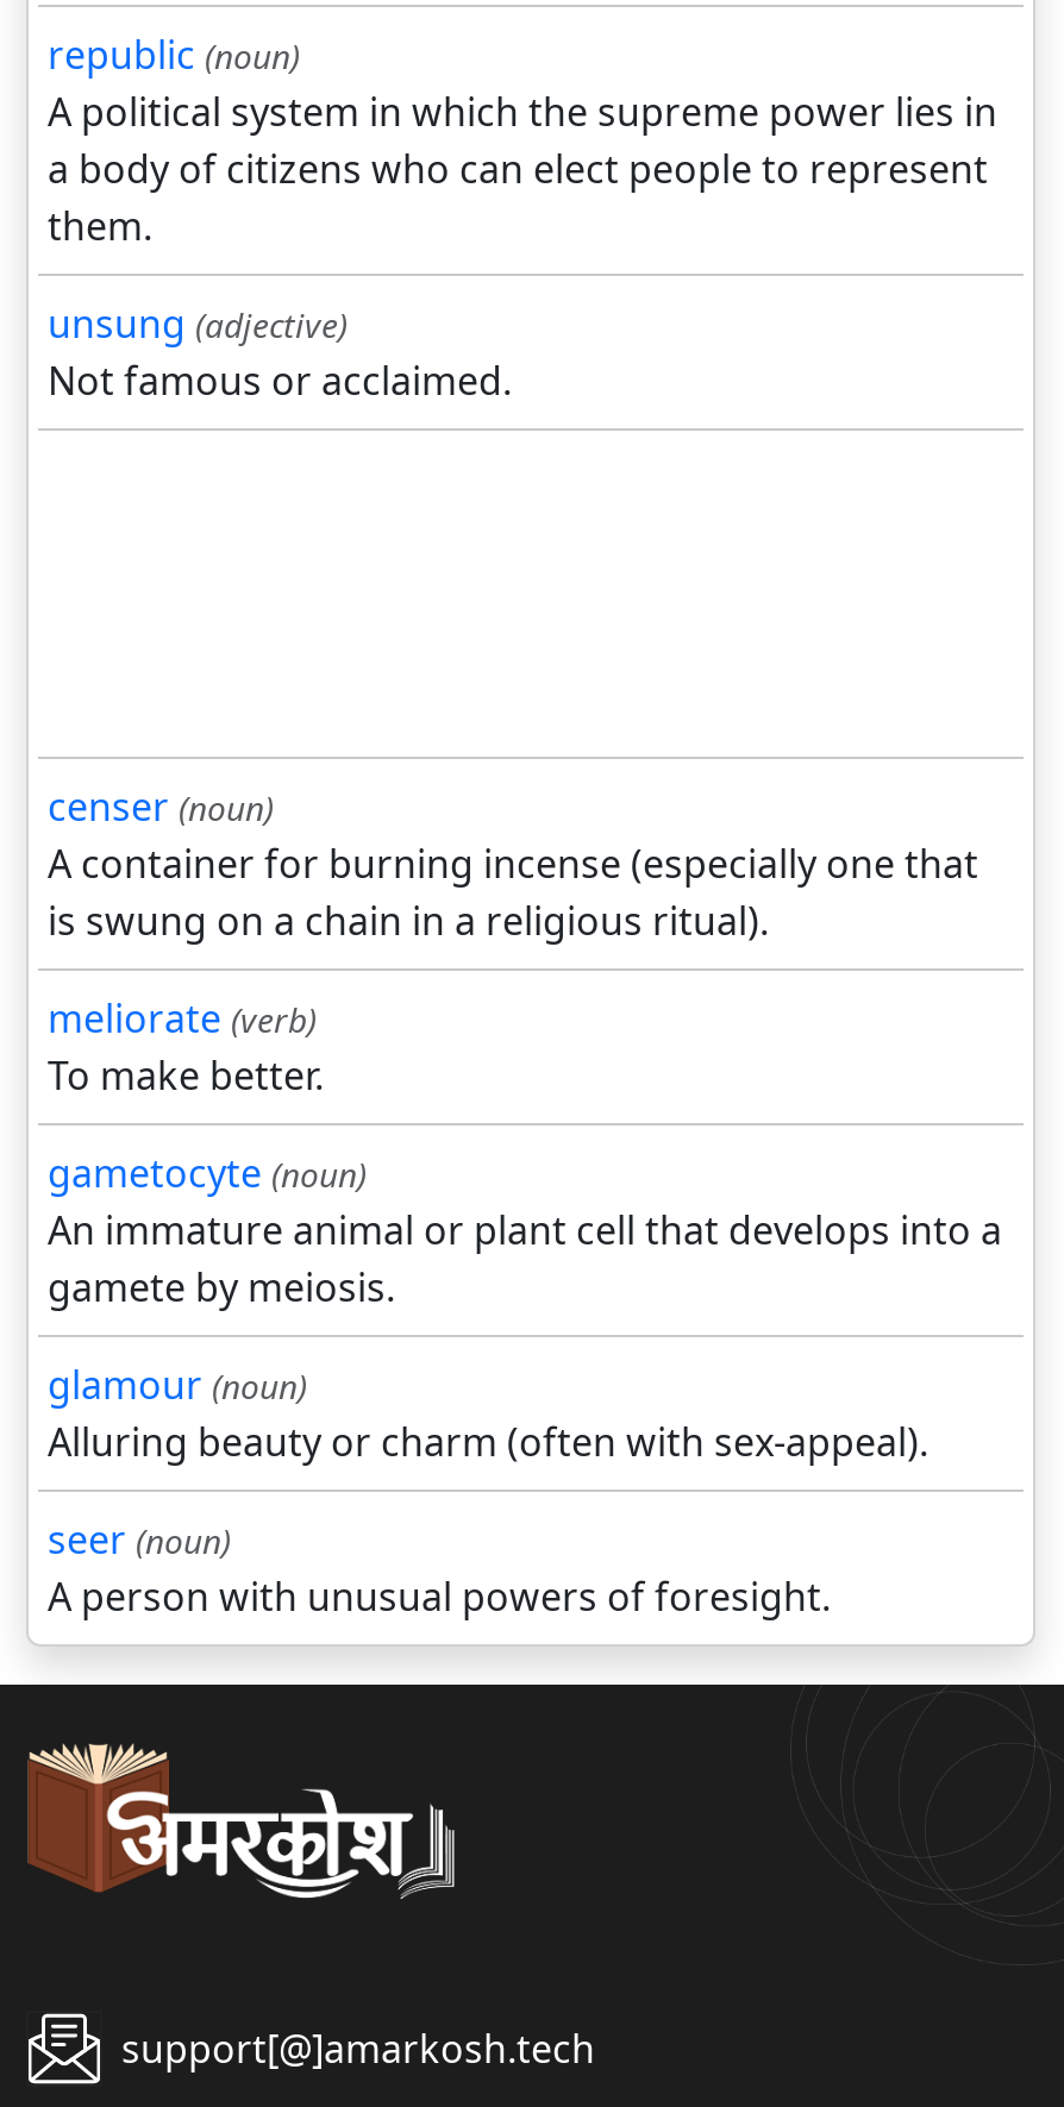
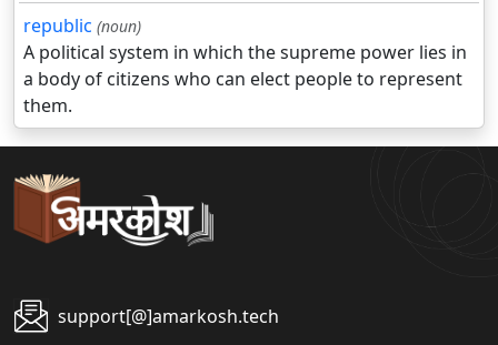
[48,298,512,407] unsung (adjective) | Not famous or acclaimed. -> none
[48,781,1002,1623] censer (noun) | A container for burning incense (especially one that | is swung on a chain in a religious ritual). | meliorate (verb) | To make better. | gametocyte (noun) | An immature animal or plant cell that develops into a | gamete by meiosis. | glamour (noun) | Alluring beauty or charm (often with sex-appeal). | seer (noun) | A person with unusual powers of foresight. -> none

